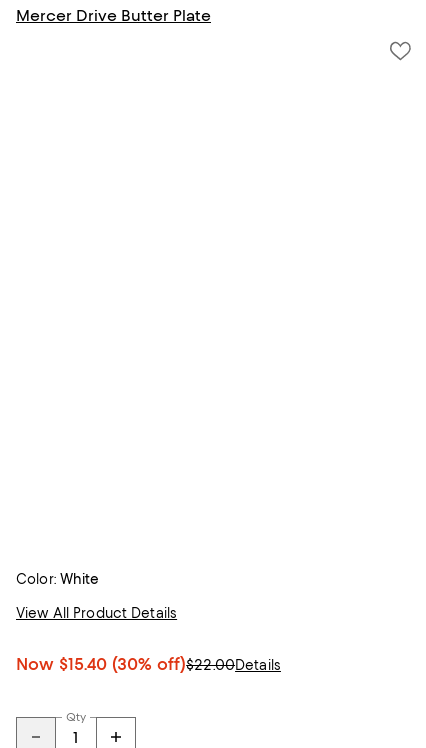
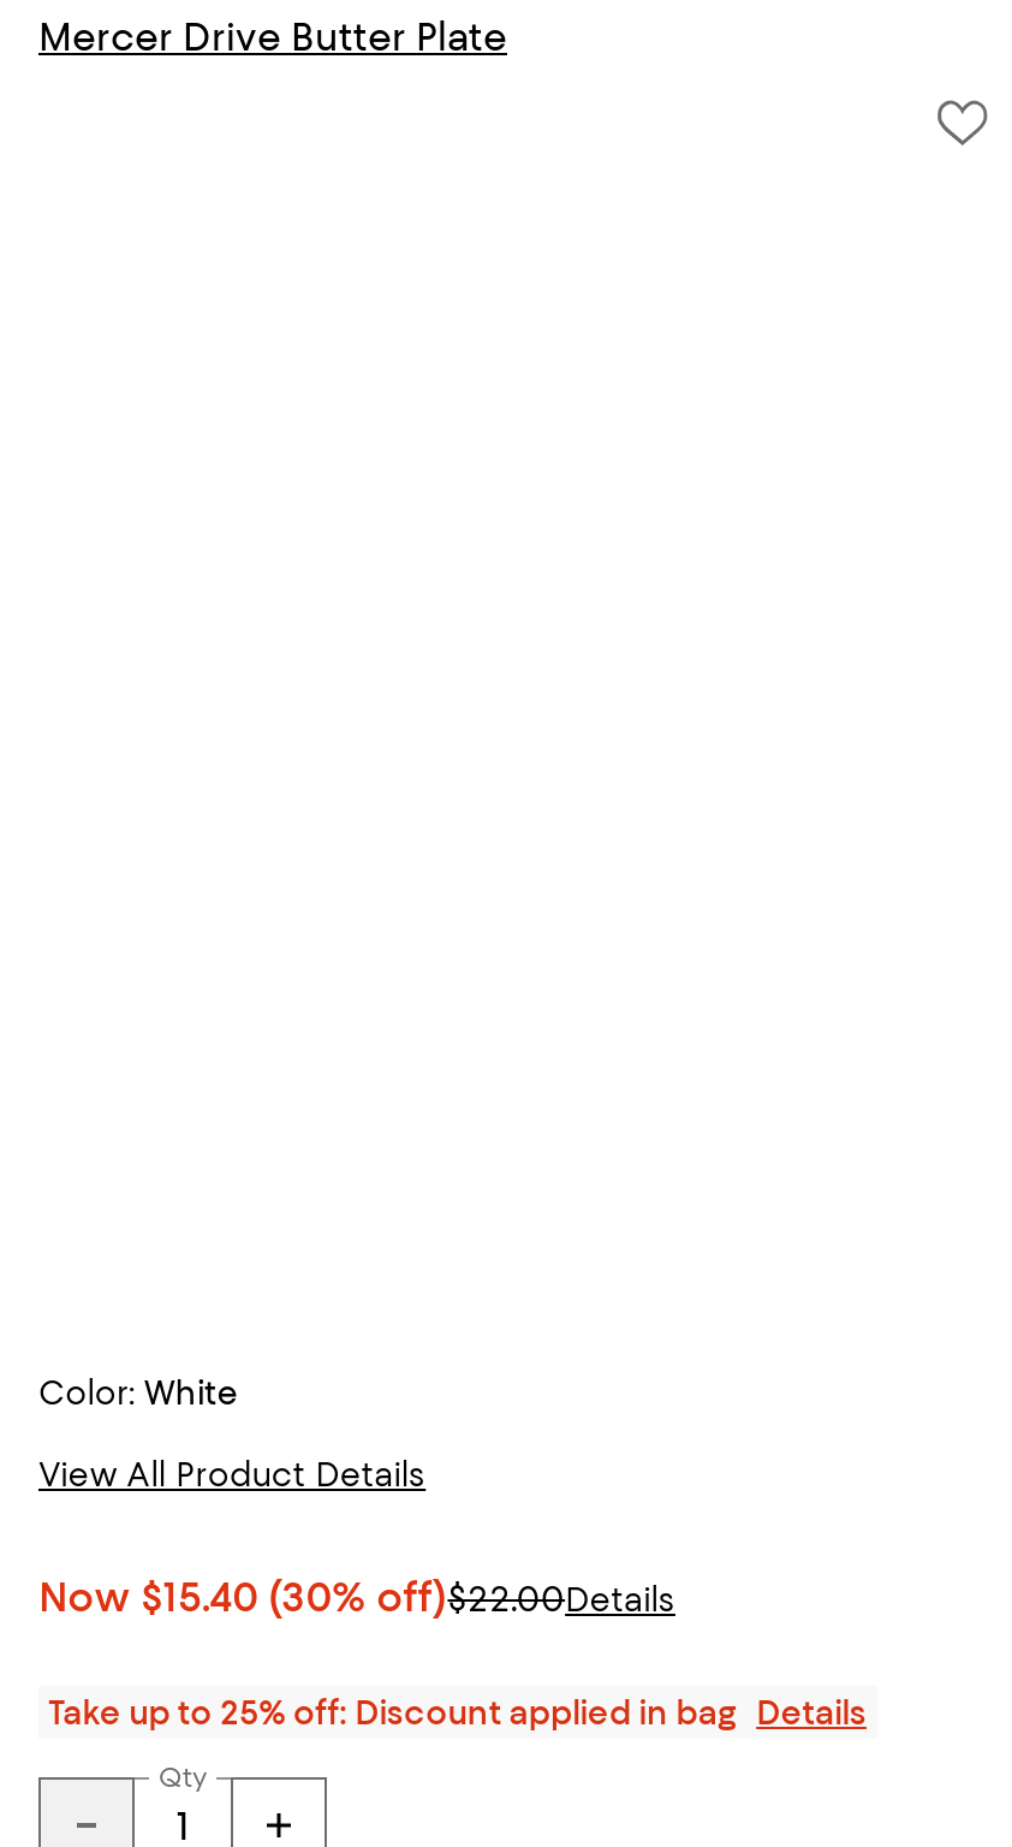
none -> [48,1693,867,1732] Take up to 25% off: Discount applied in bag Details

